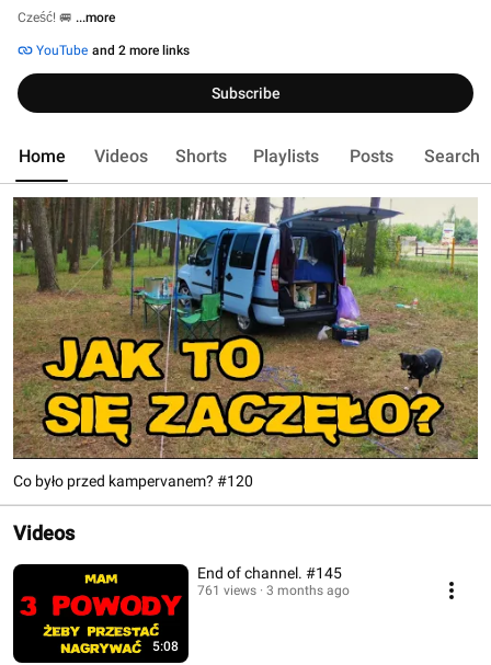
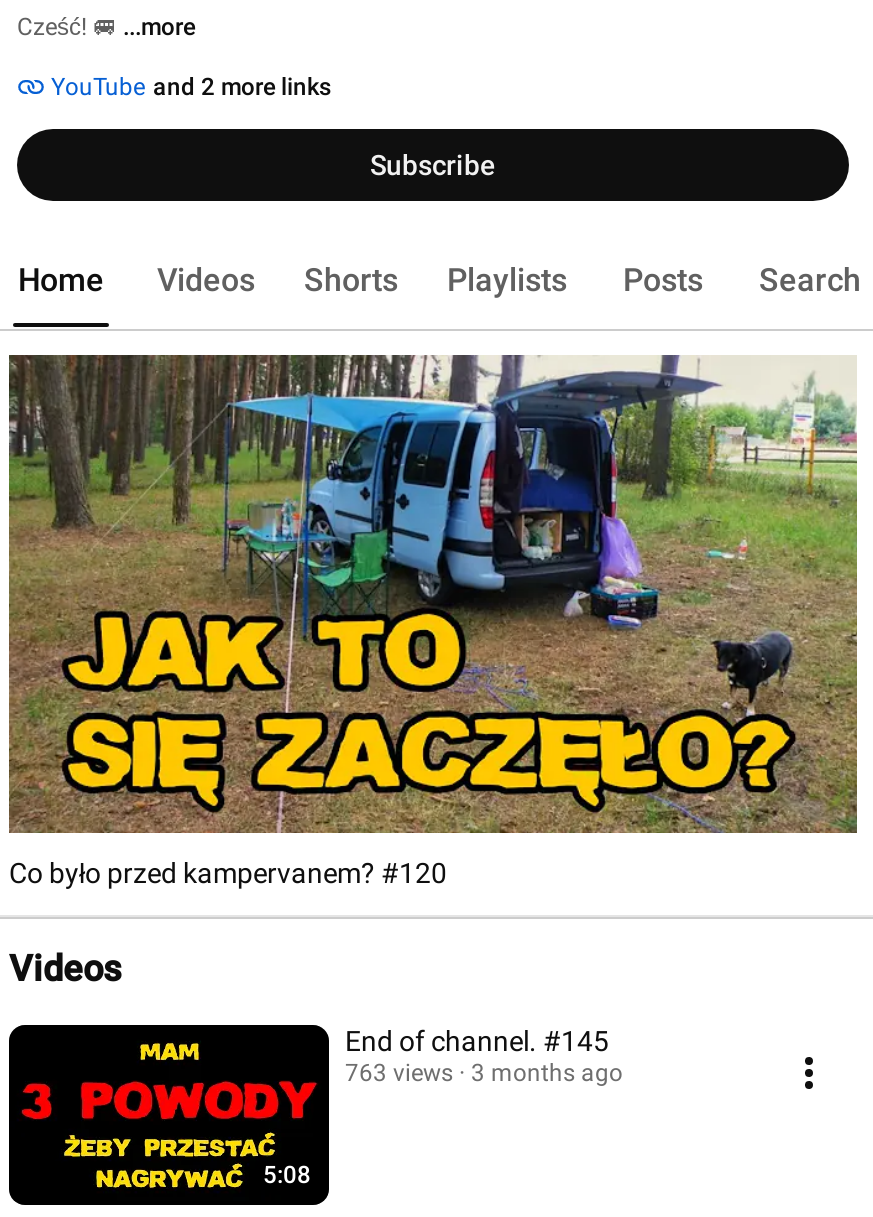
[197,582,350,598] 761 views 3 months ago -> [345,1058,623,1086] 763 views 3 months ago

